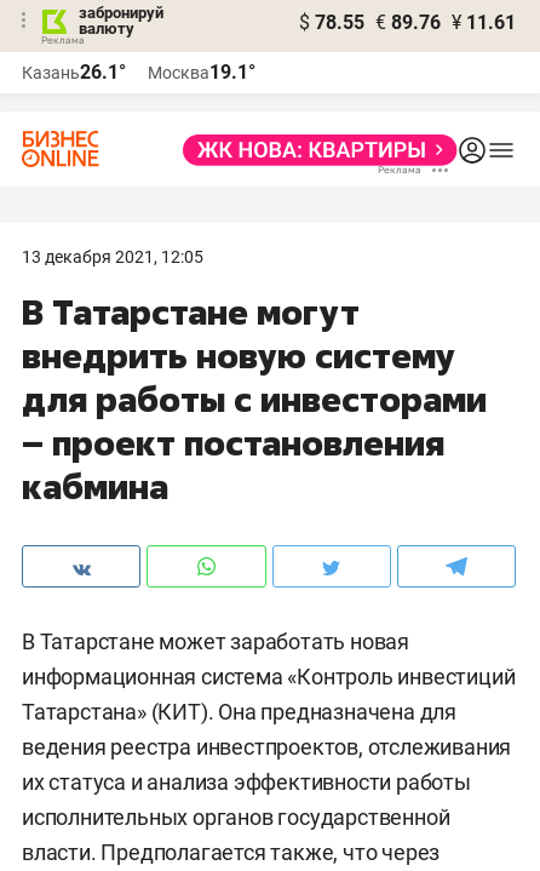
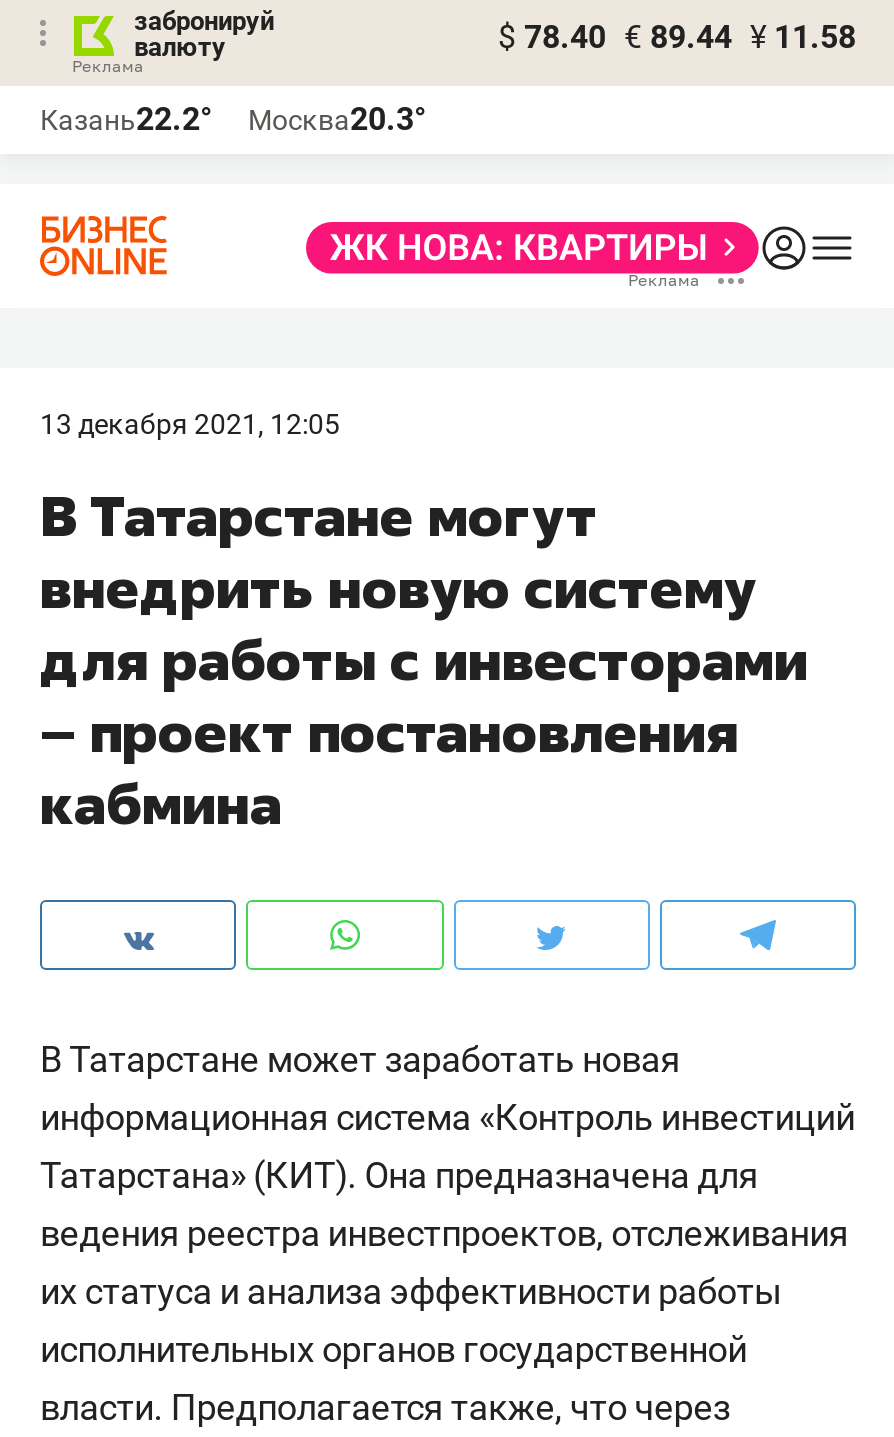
[299,11,516,34] $ 78.55 € 89.76 ¥ 11.61 -> [498,18,856,56] $ 78.40 € 89.44 ¥ 11.58
[22,61,126,84] Казань26.1° -> [40,100,212,138] Казань22.2°
[148,61,255,84] Москва19.1° -> [248,100,426,138] Москва20.3°

